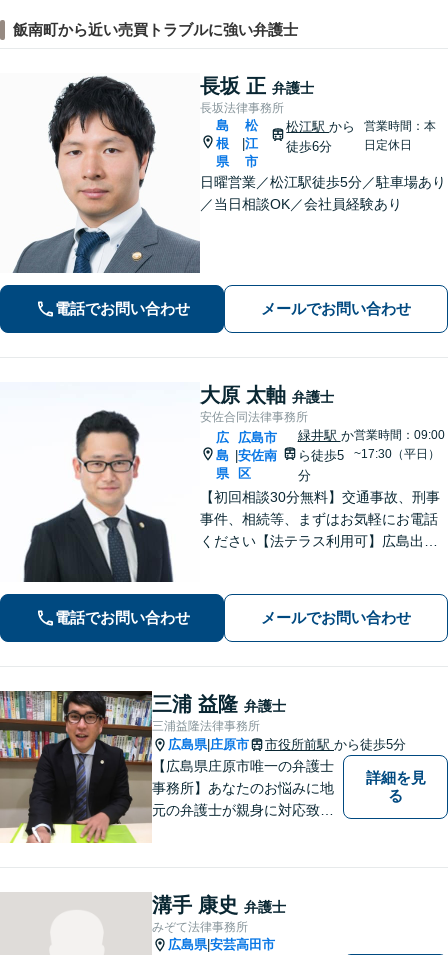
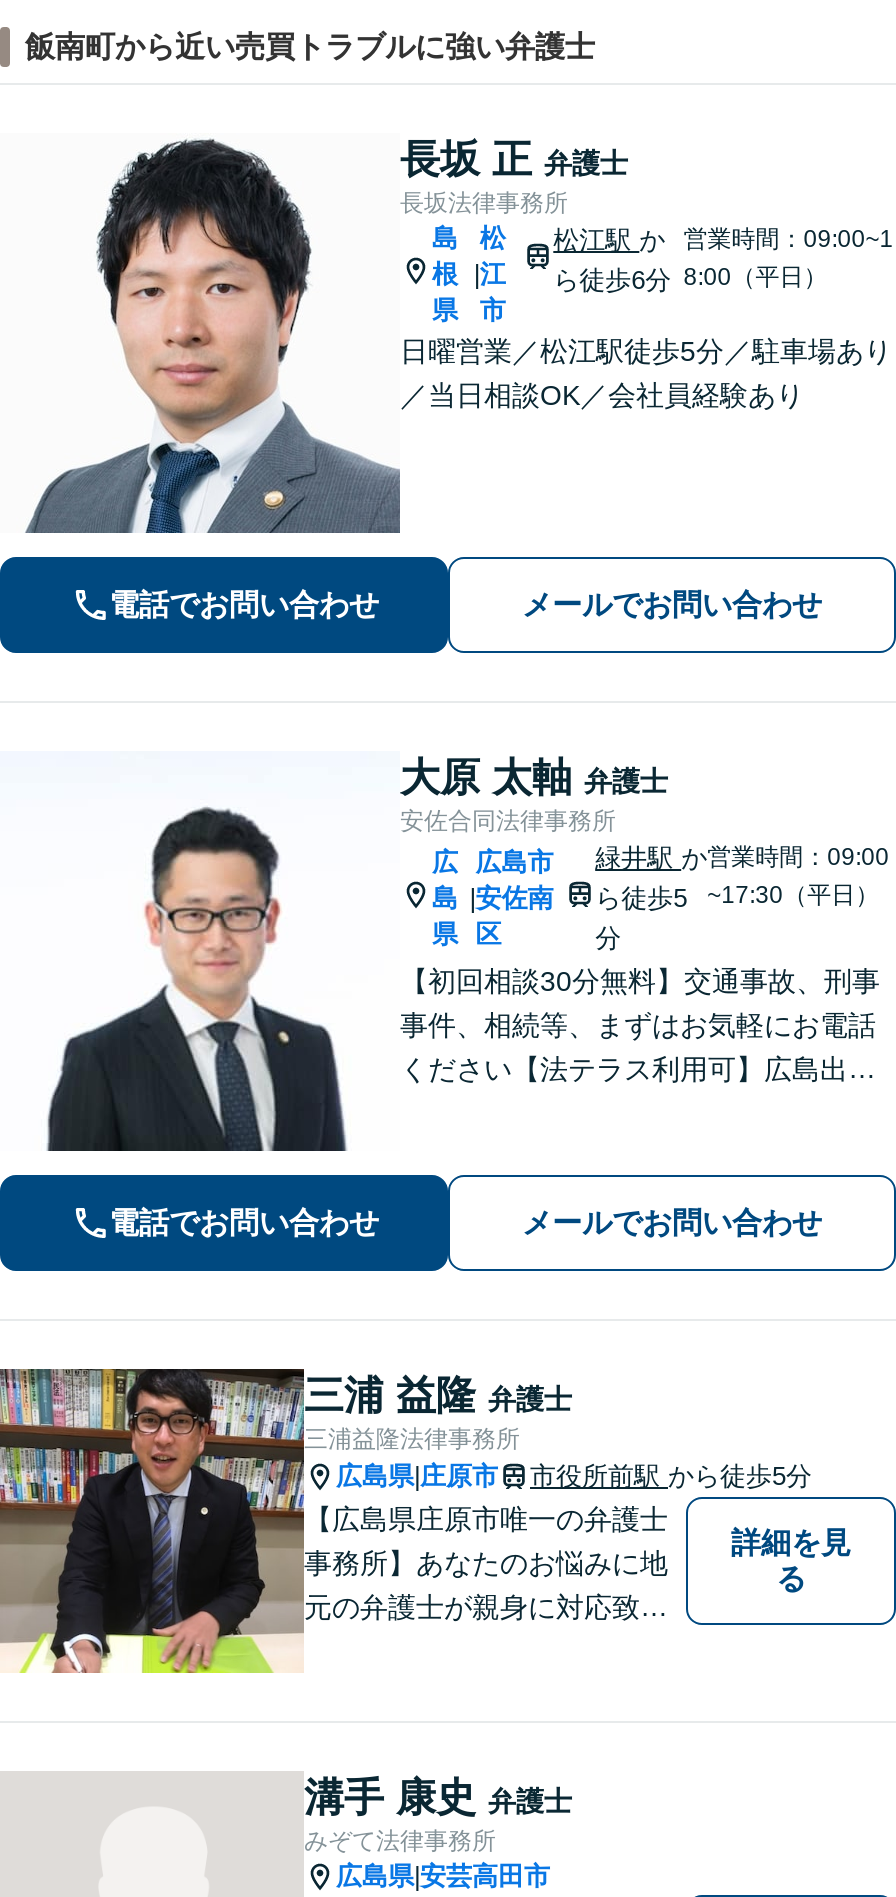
[364,118,436,151] 営業時間：本 | 日定休日 -> [683,224,893,290] 営業時間：09:00~1 | 8:00（平日）

